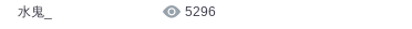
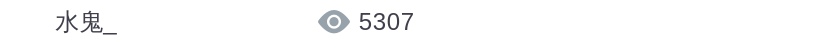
[185,4,216,19] 5296 -> [359,8,415,36] 5307

